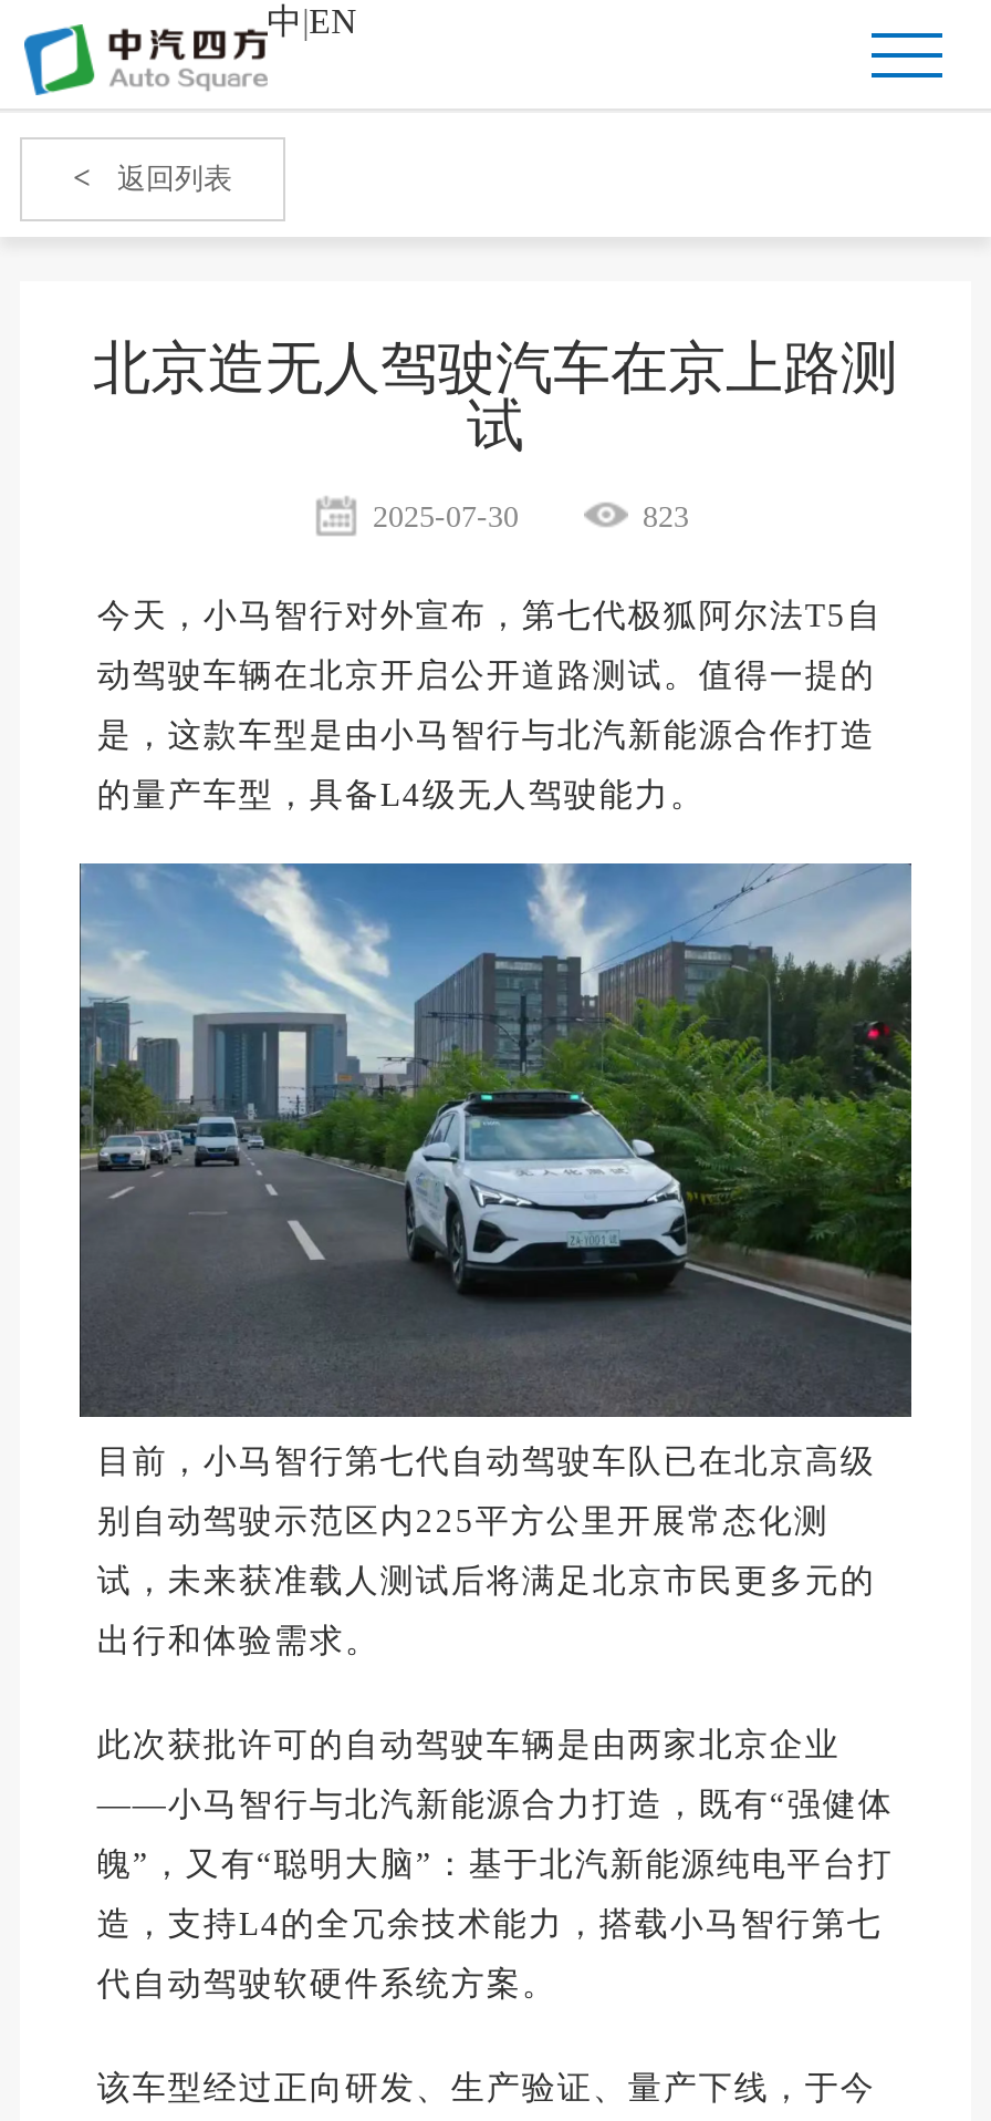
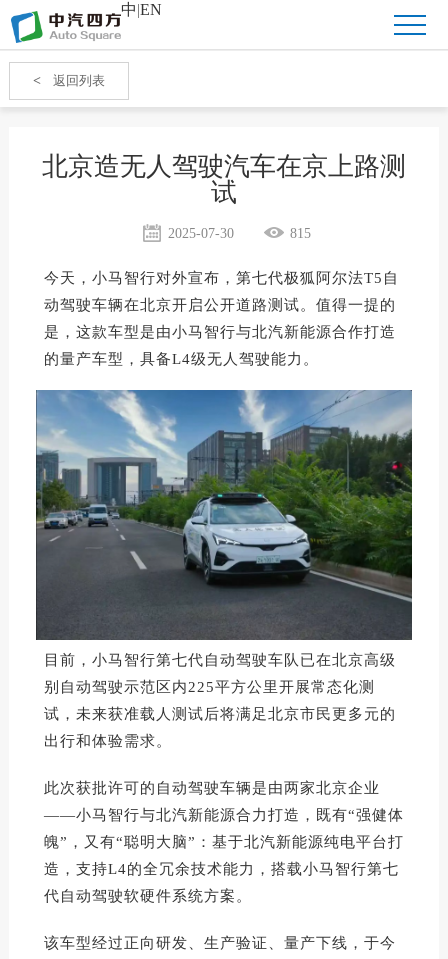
[643,500,689,533] 823 -> [290,226,311,241] 815

